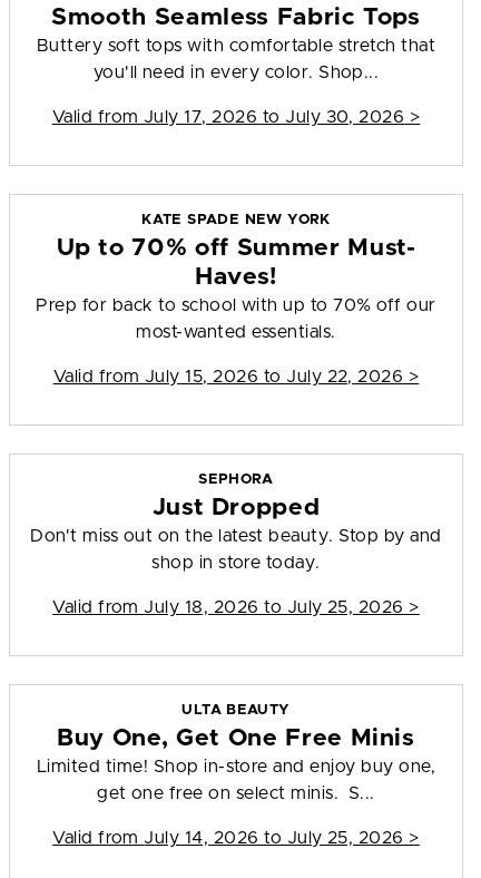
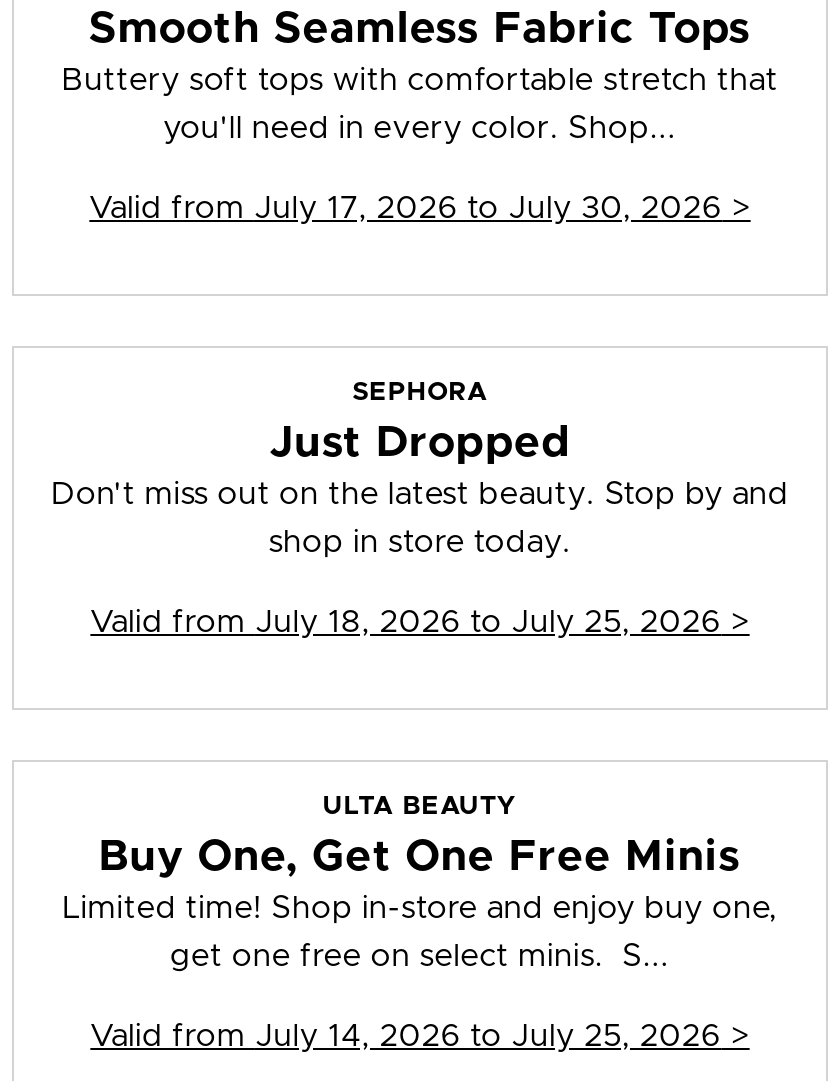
[36,213,436,386] KATE SPADE NEW YORK | Up to 70% off Summer Must- | Haves! | Prep for back to school with up to 70% off our | most-wanted essentials. | Valid from July 15, 2026 to July 22, 2026 > -> none

